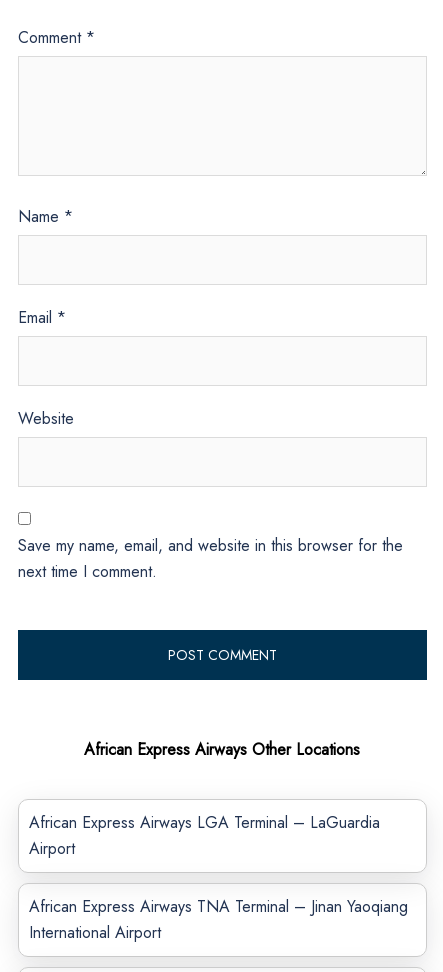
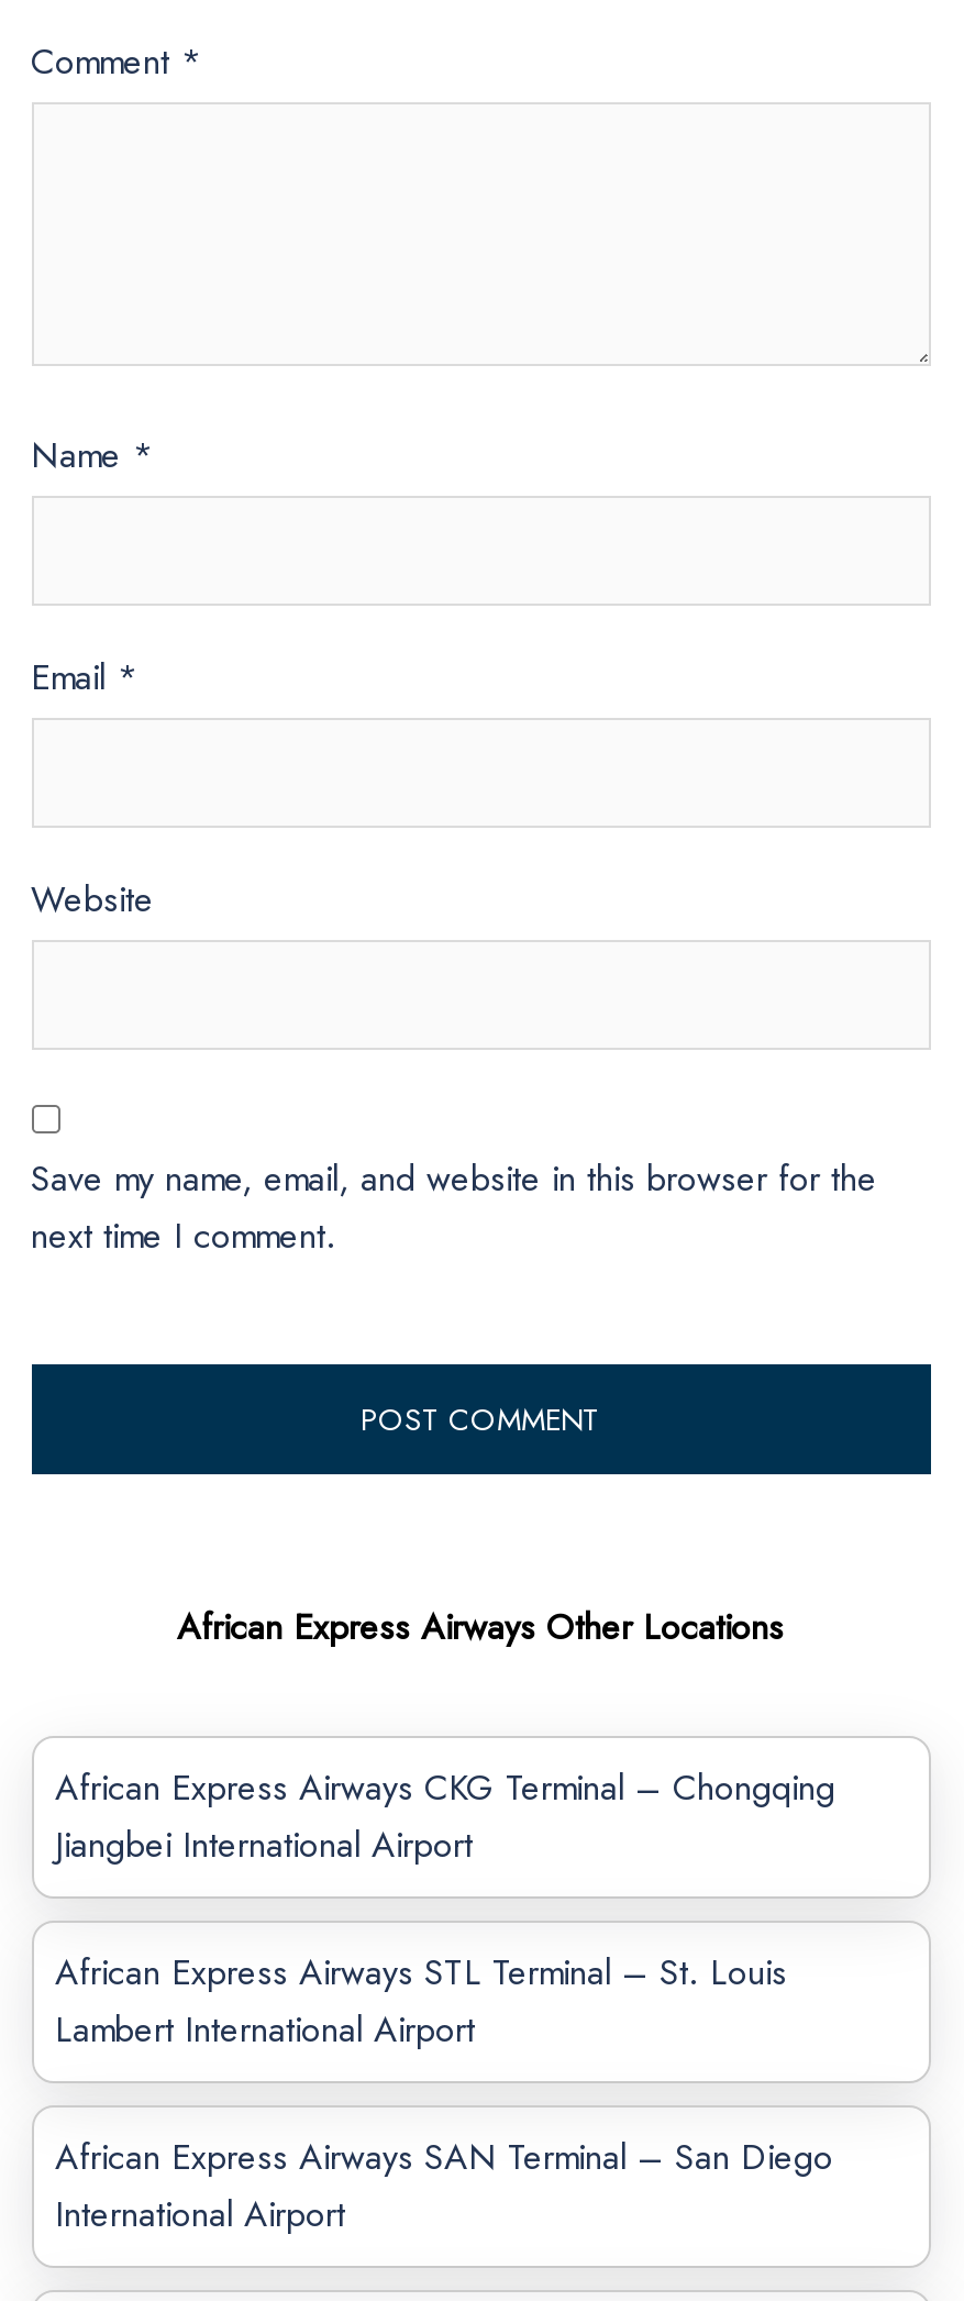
[28,811,407,918] African Express Airways LGA Terminal – LaGuardia | Airport | African Express Airways TNA Terminal – Jinan Yaoqiang -> [55,1763,835,2183] African Express Airways CKG Terminal – Chongqing | Jiangbei International Airport | African Express Airways STL Terminal – St. Louis | Lambert International Airport | African Express Airways SAN Terminal – San Diego

